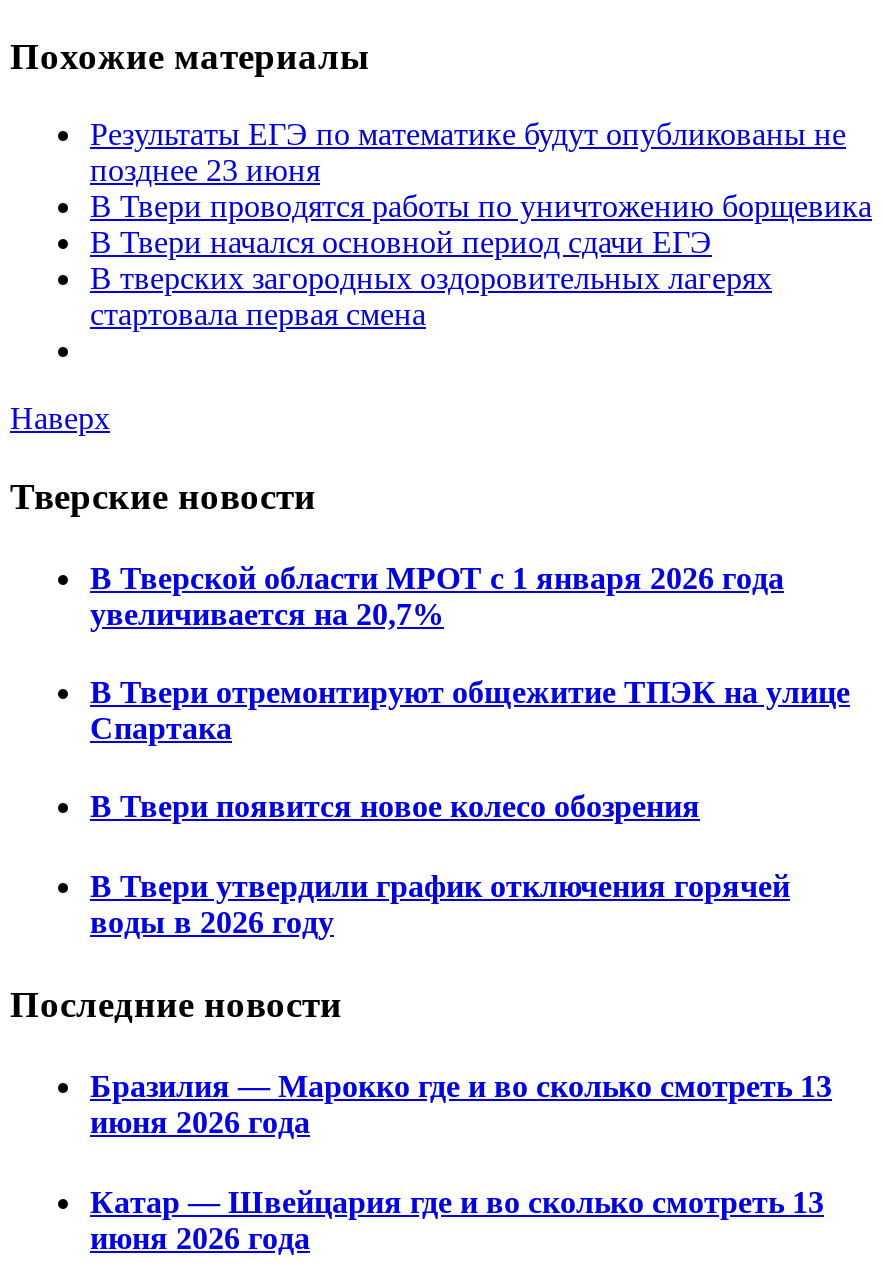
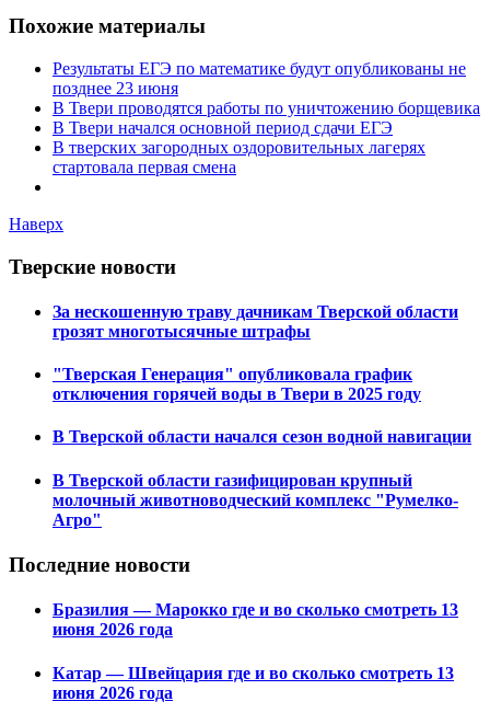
[90,561,784,631] В Тверской области МРОТ с 1 января 2026 года | увеличивается на 20,7% -> [52,302,458,341] За нескошенную траву дачникам Тверской области | грозят многотысячные штрафы
[90,675,850,745] В Твери отремонтируют общежитие ТПЭК на улице | Спартака -> [52,365,421,403] "Тверская Генерация" опубликовала график | отключения горячей воды в Твери в 2025 году
[90,790,700,824] В Твери появится новое колесо обозрения -> [52,428,471,446] В Тверской области начался сезон водной навигации
[90,869,790,939] В Твери утвердили график отключения горячей | воды в 2026 году -> [52,471,458,529] В Тверской области газифицирован крупный | молочный животноводческий комплекс "Румелко- | Агро"

